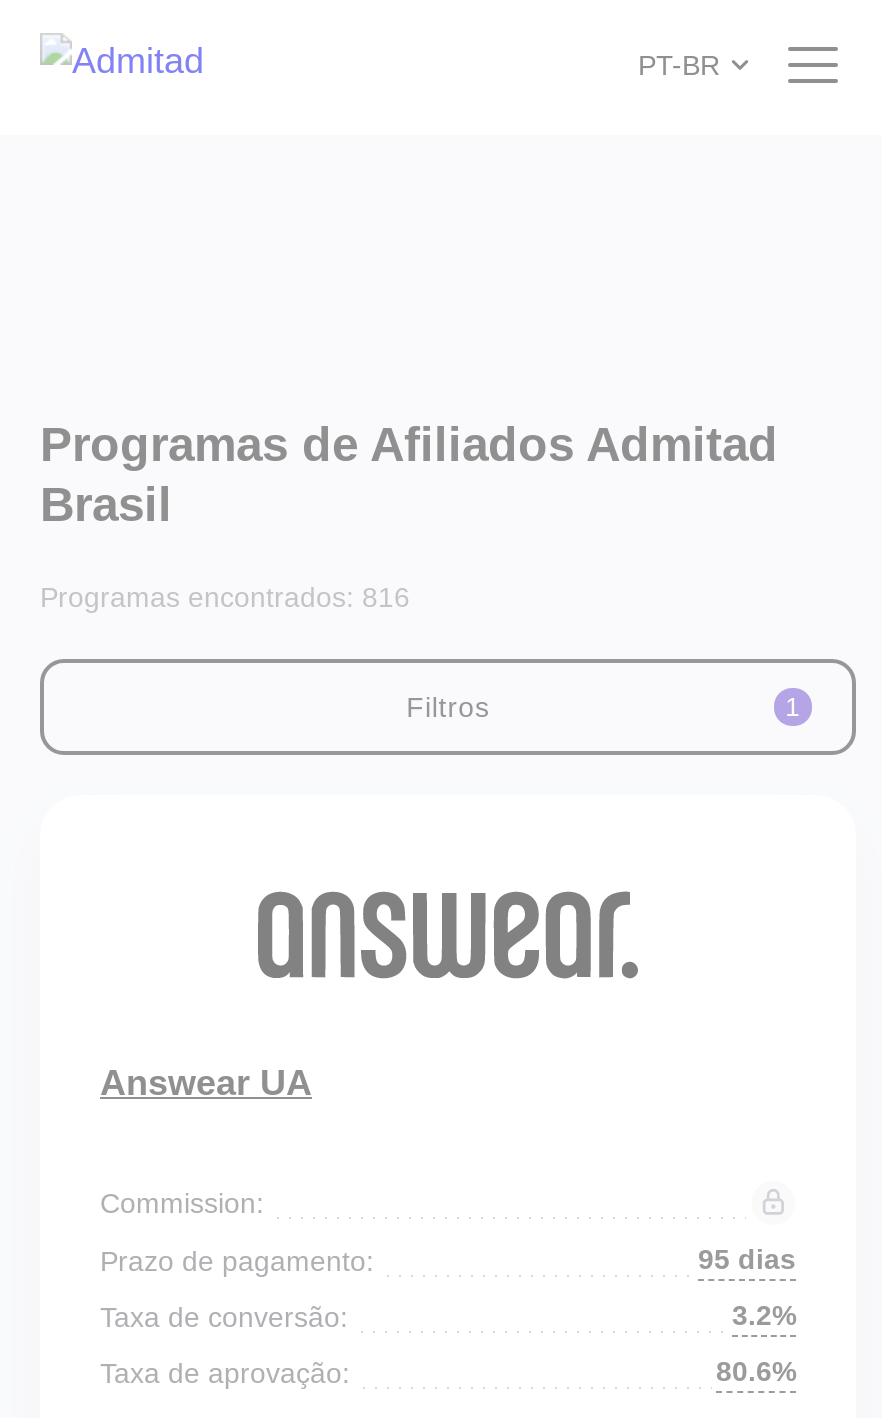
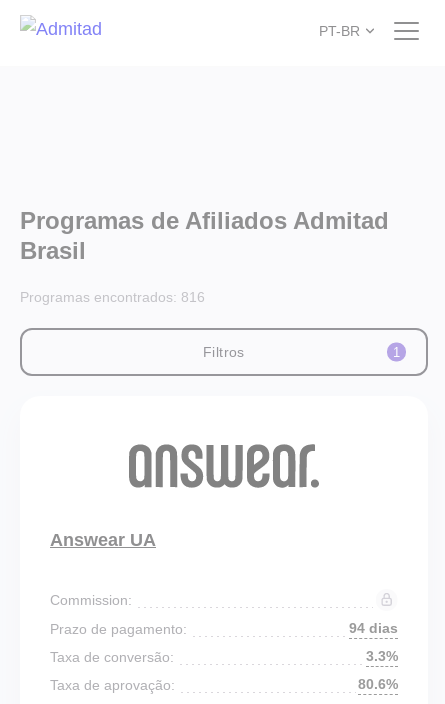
[698,1243,796,1275] 95 dias -> [349,620,398,636] 94 dias
[732,1299,796,1331] 3.2% -> [366,648,398,664] 3.3%

